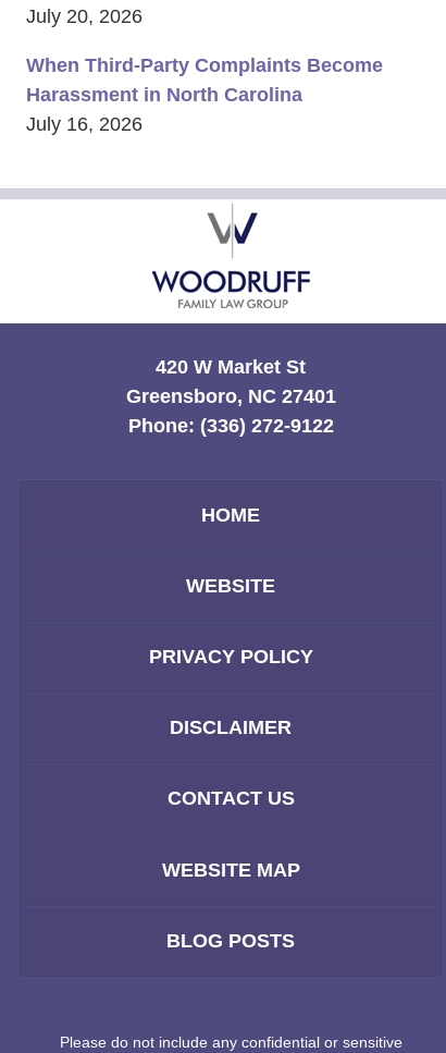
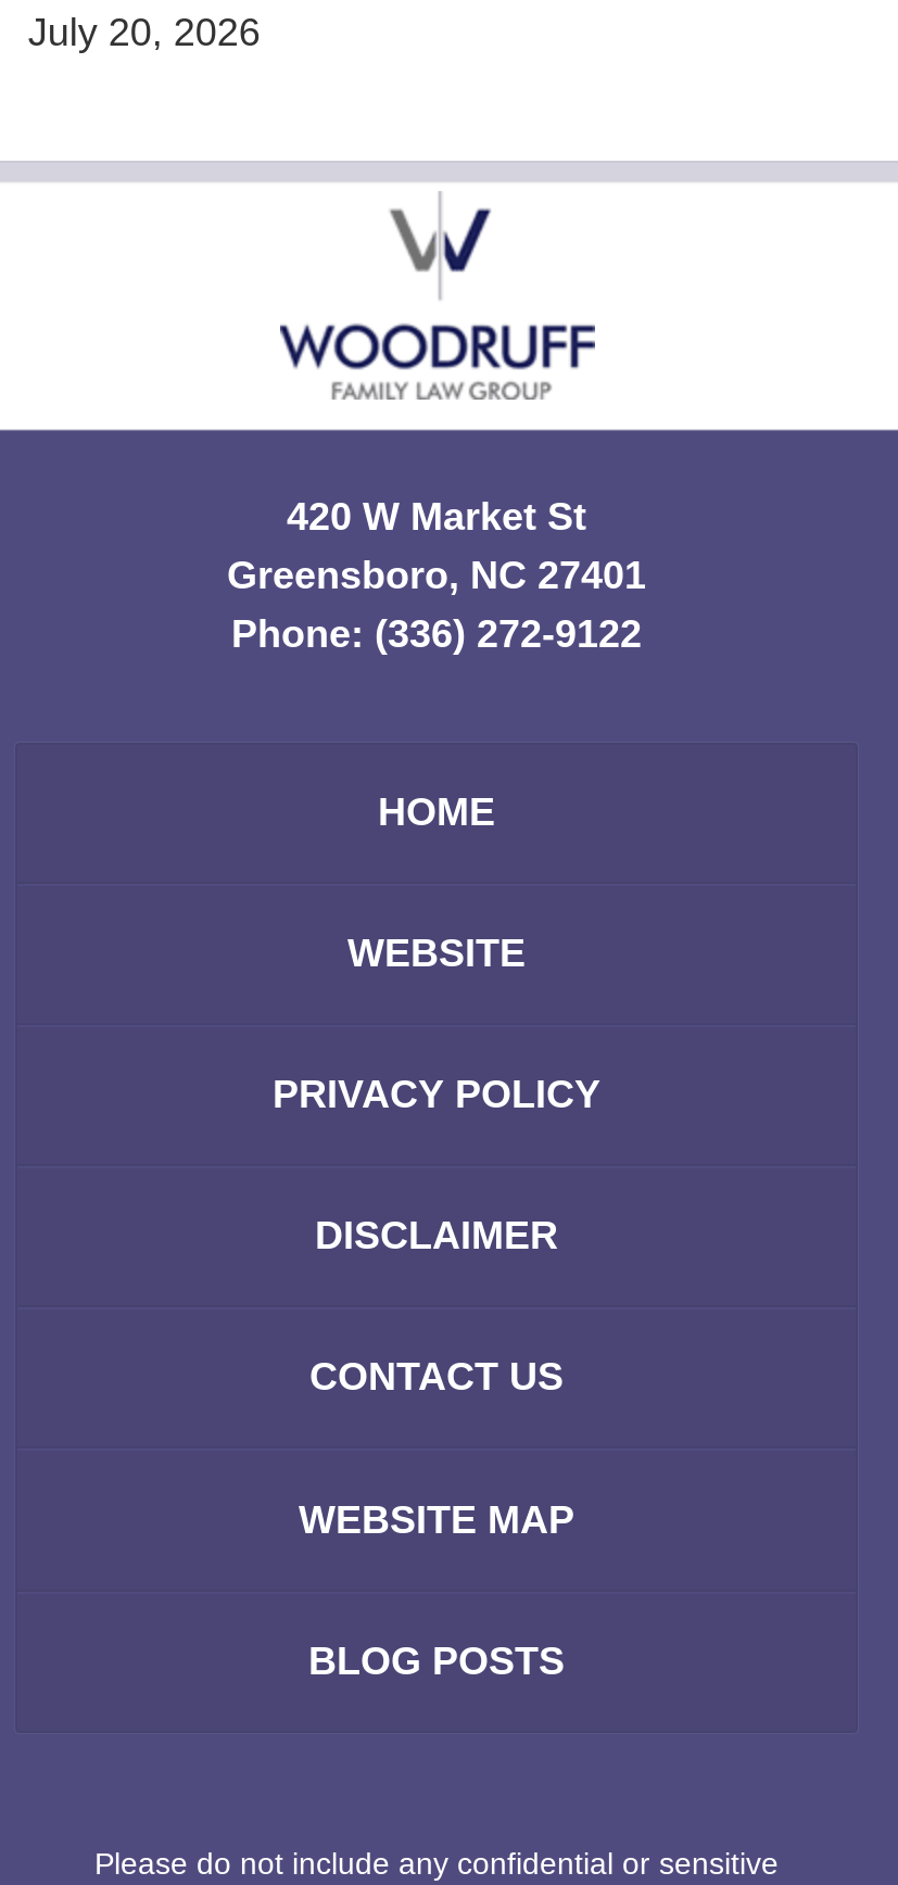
[26,54,383,135] When Third-Party Complaints Become | Harassment in North Carolina | July 16, 2026 -> none

